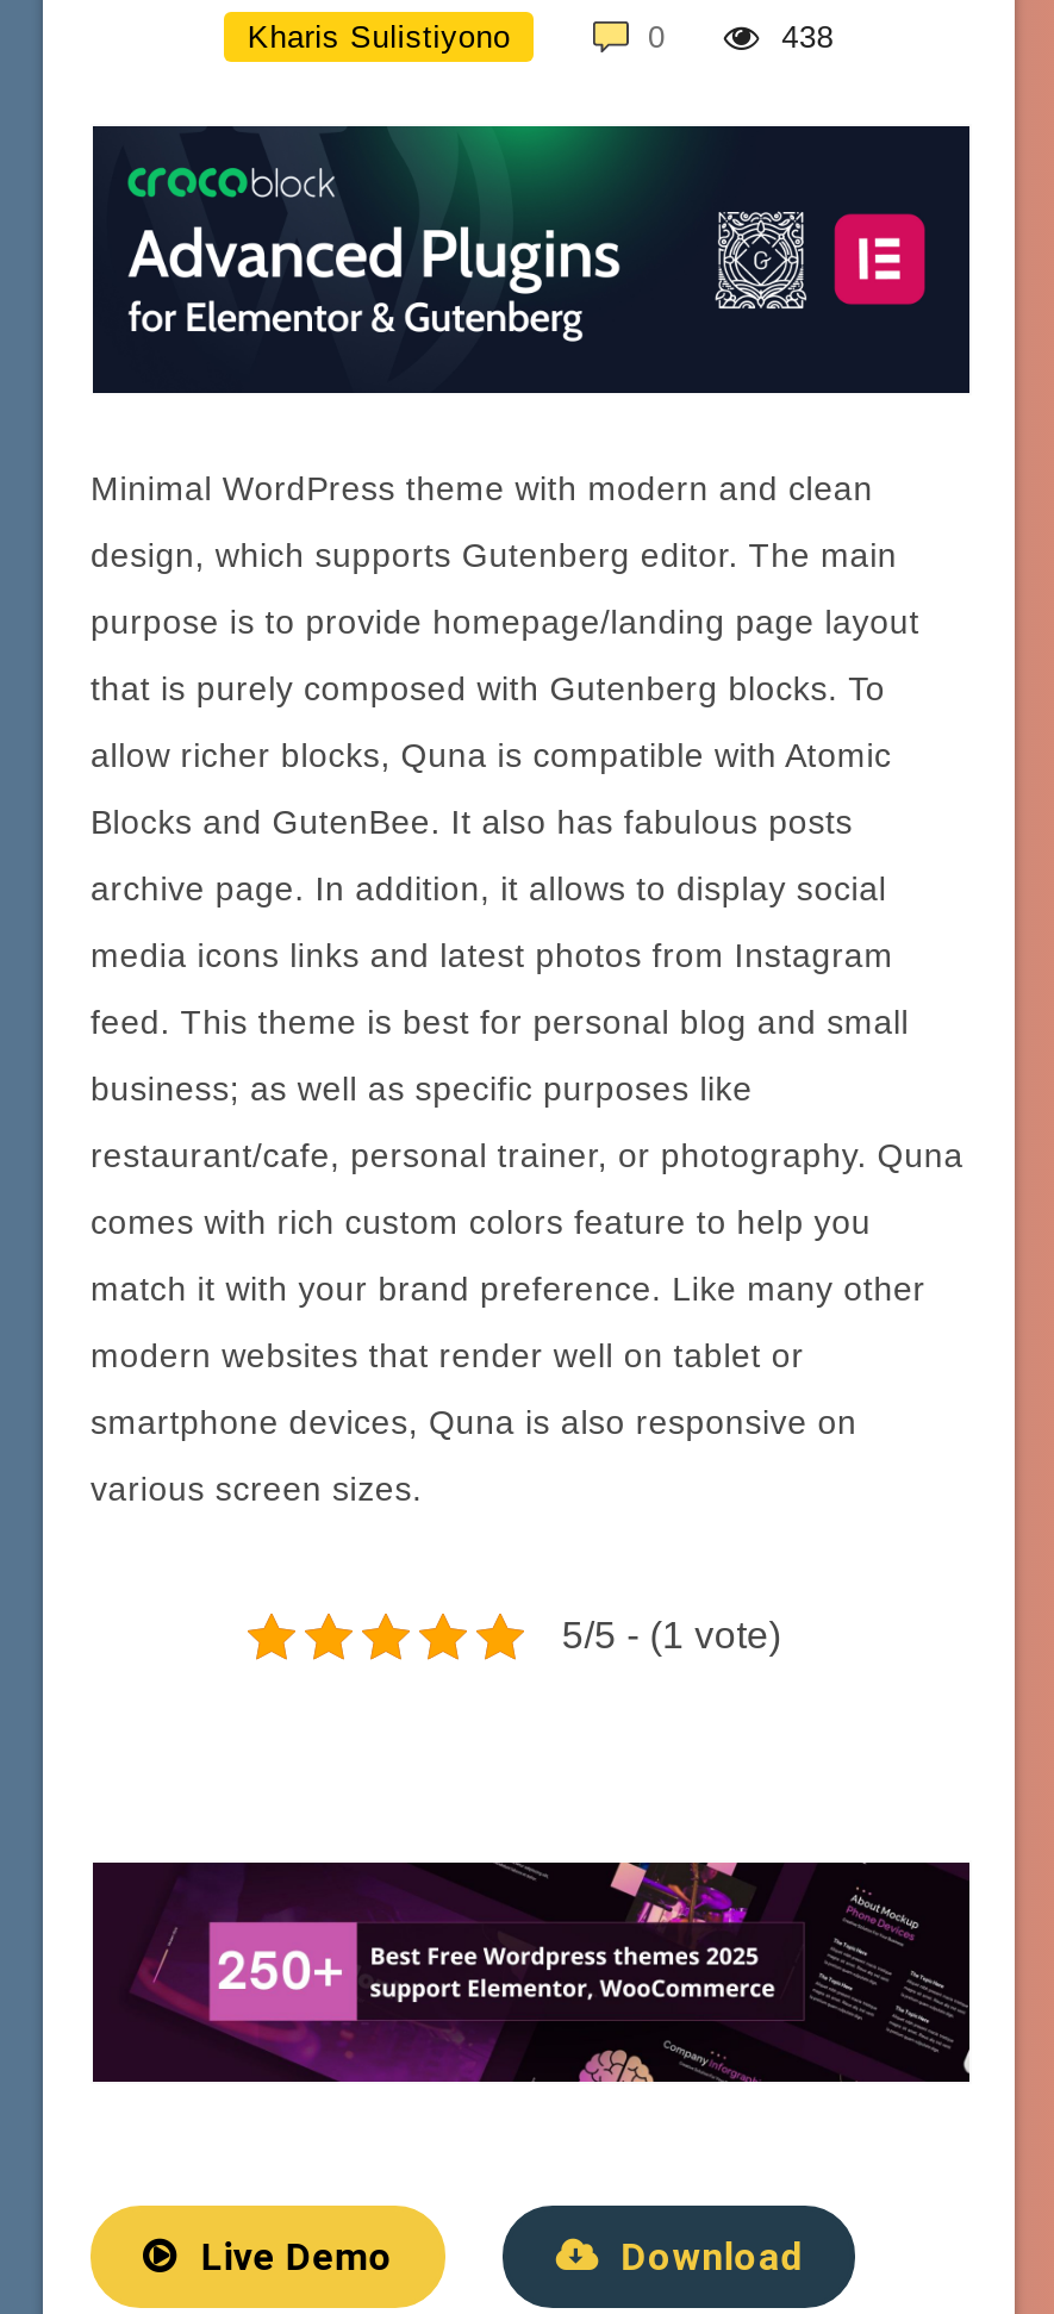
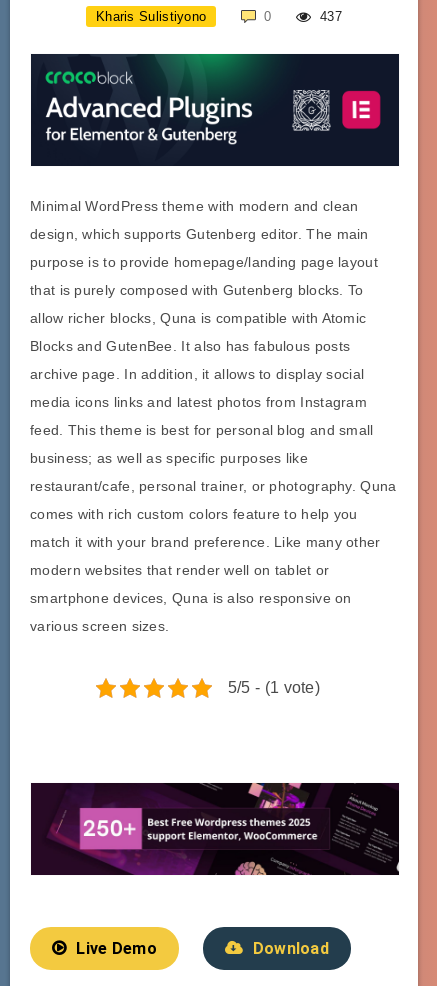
[772,18,834,54] 438 -> [316,8,342,23] 437

